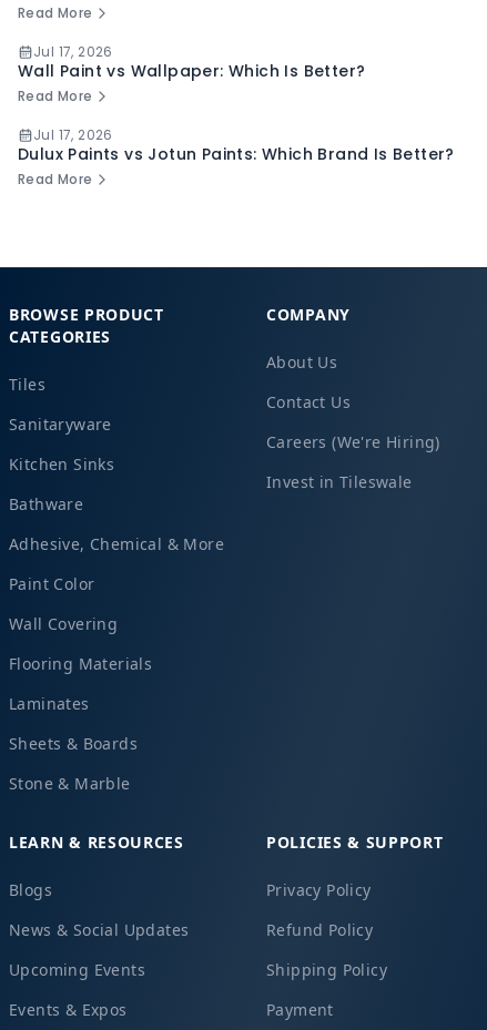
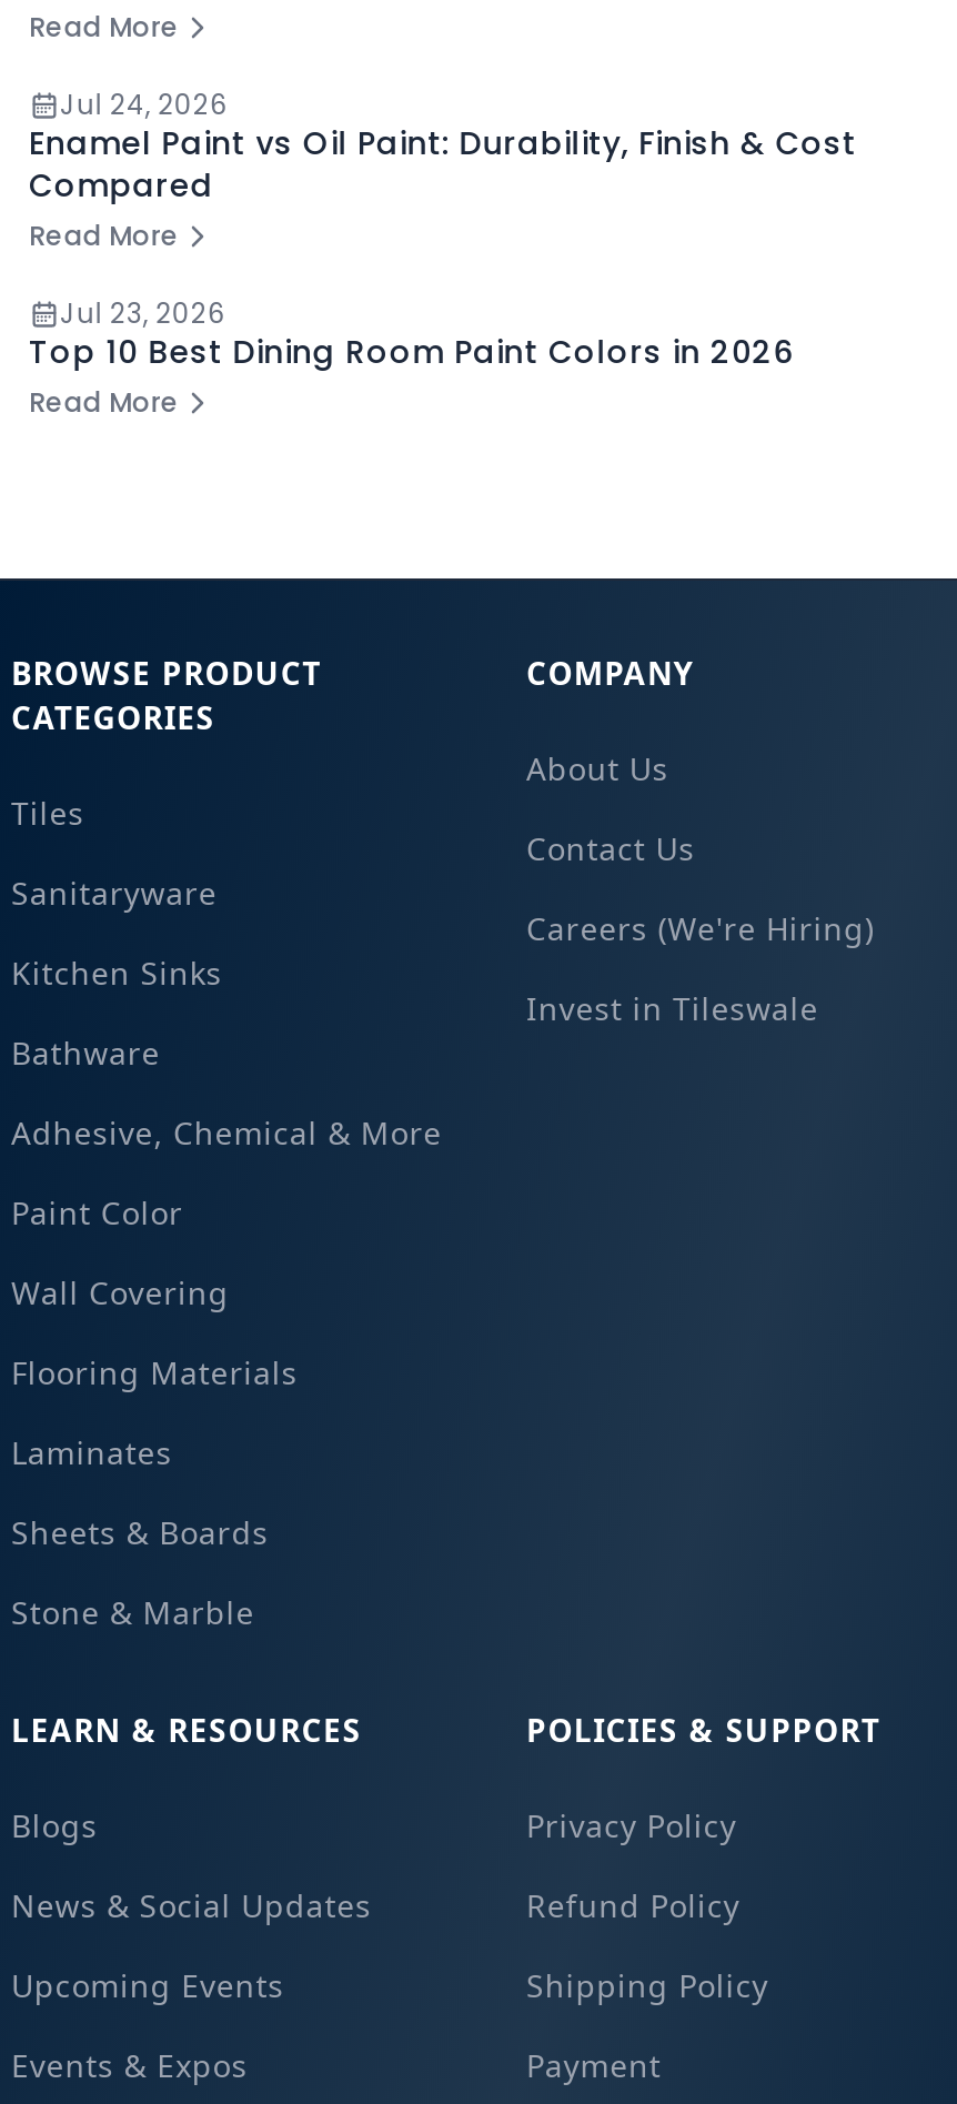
[18,42,365,82] Jul 17, 2026 | Wall Paint vs Wallpaper: Which Is Better? -> [29,84,857,206] Jul 24, 2026 | Enamel Paint vs Oil Paint: Durability, Finish & Cost | Compared
[18,125,455,165] Jul 17, 2026 | Dulux Paints vs Jotun Paints: Which Brand Is Better? -> [29,293,794,373] Jul 23, 2026 | Top 10 Best Dining Room Paint Colors in 2026

